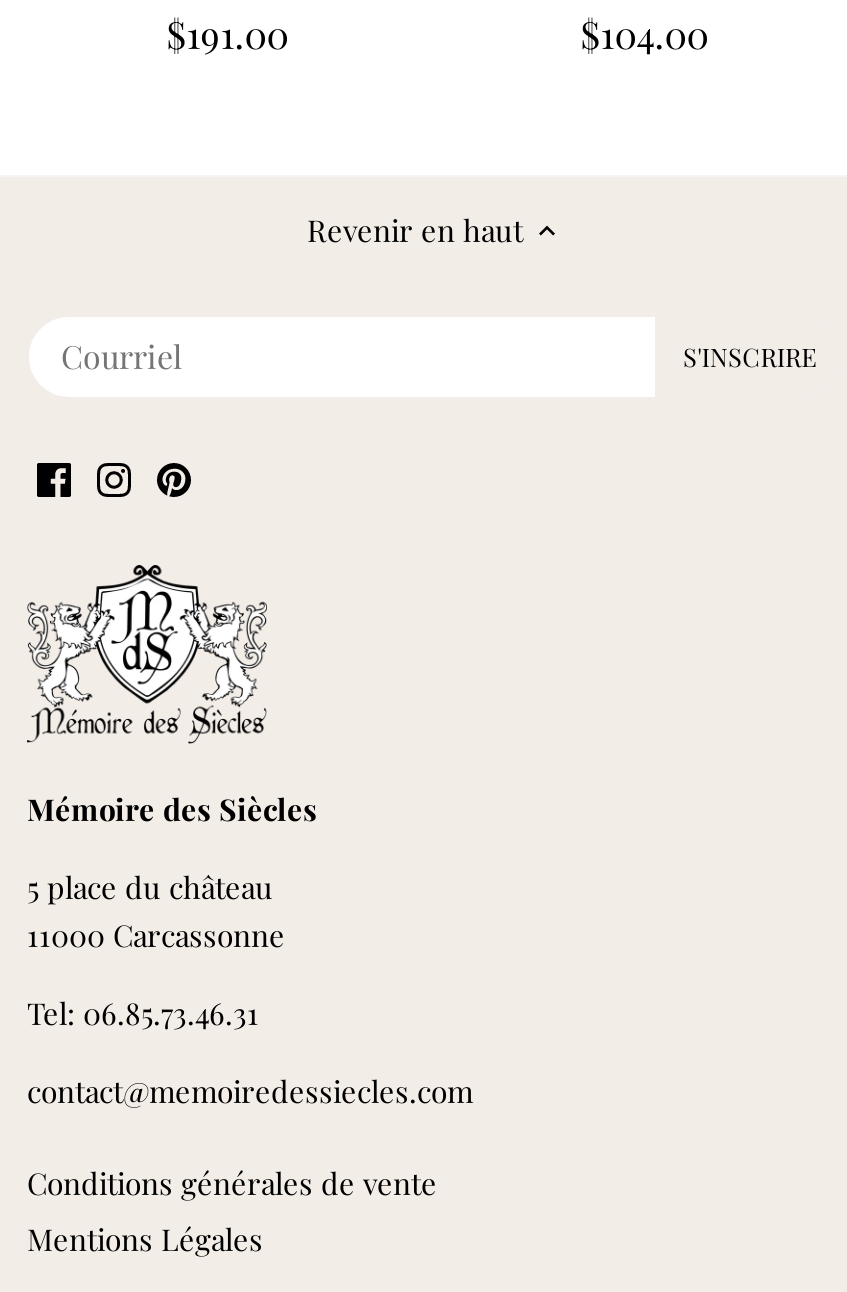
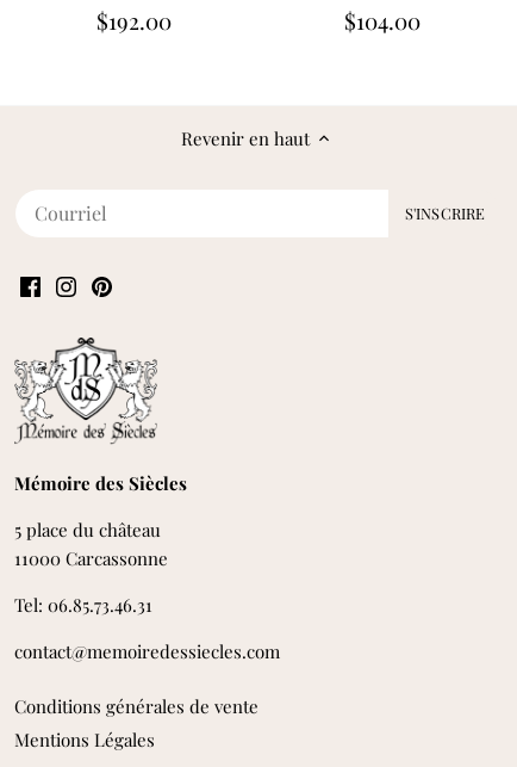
[167,10,289,60] $191.00 -> [96,7,171,36] $192.00

